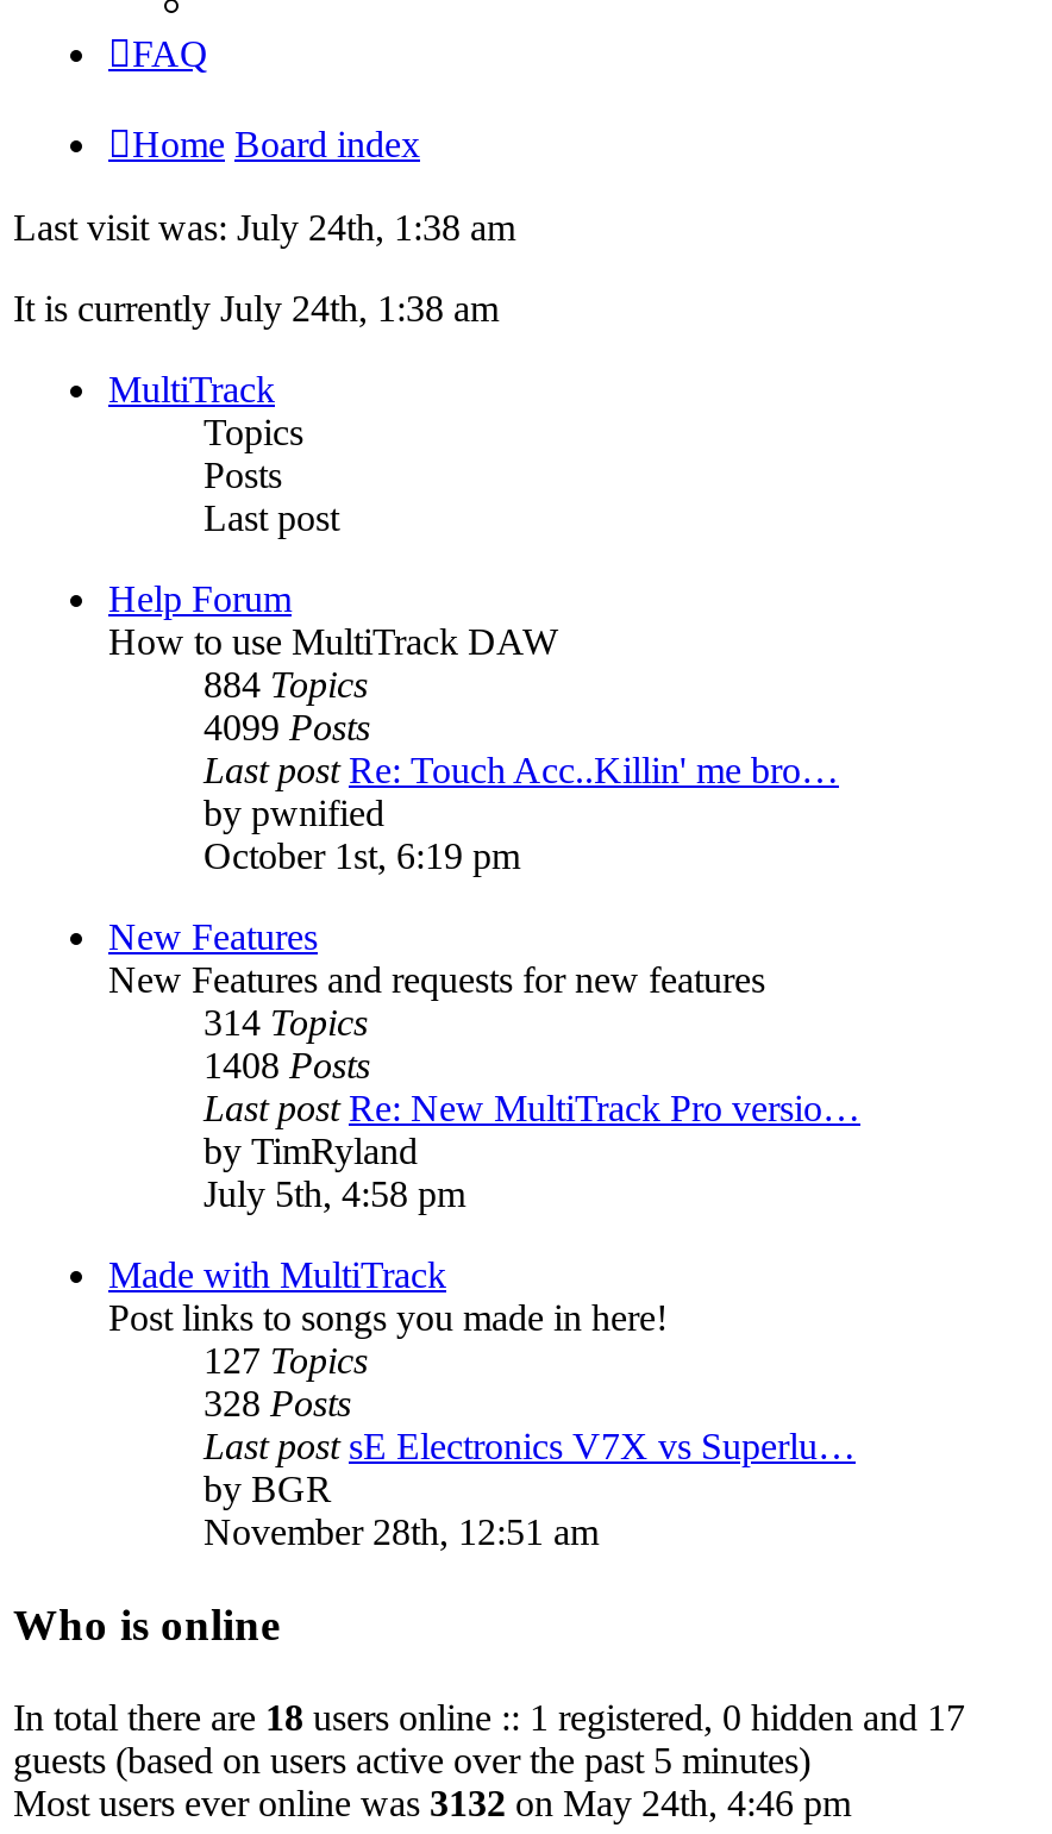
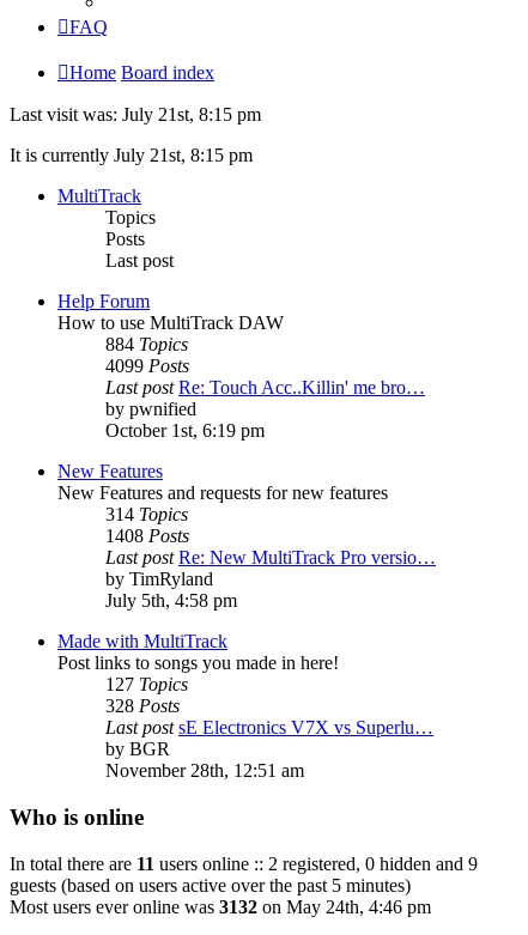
[13,208,515,249] Last visit was: July 24th, 1:38 am -> [10,105,261,125] Last visit was: July 21st, 8:15 pm
[13,289,499,329] It is currently July 24th, 1:38 am -> [10,145,253,166] It is currently July 21st, 8:15 pm
[13,1697,965,1737] In total there are 18 users online :: 1 registered, 0 hidden and 17 -> [10,853,478,874] In total there are 11 users online :: 2 registered, 0 hidden and 9

